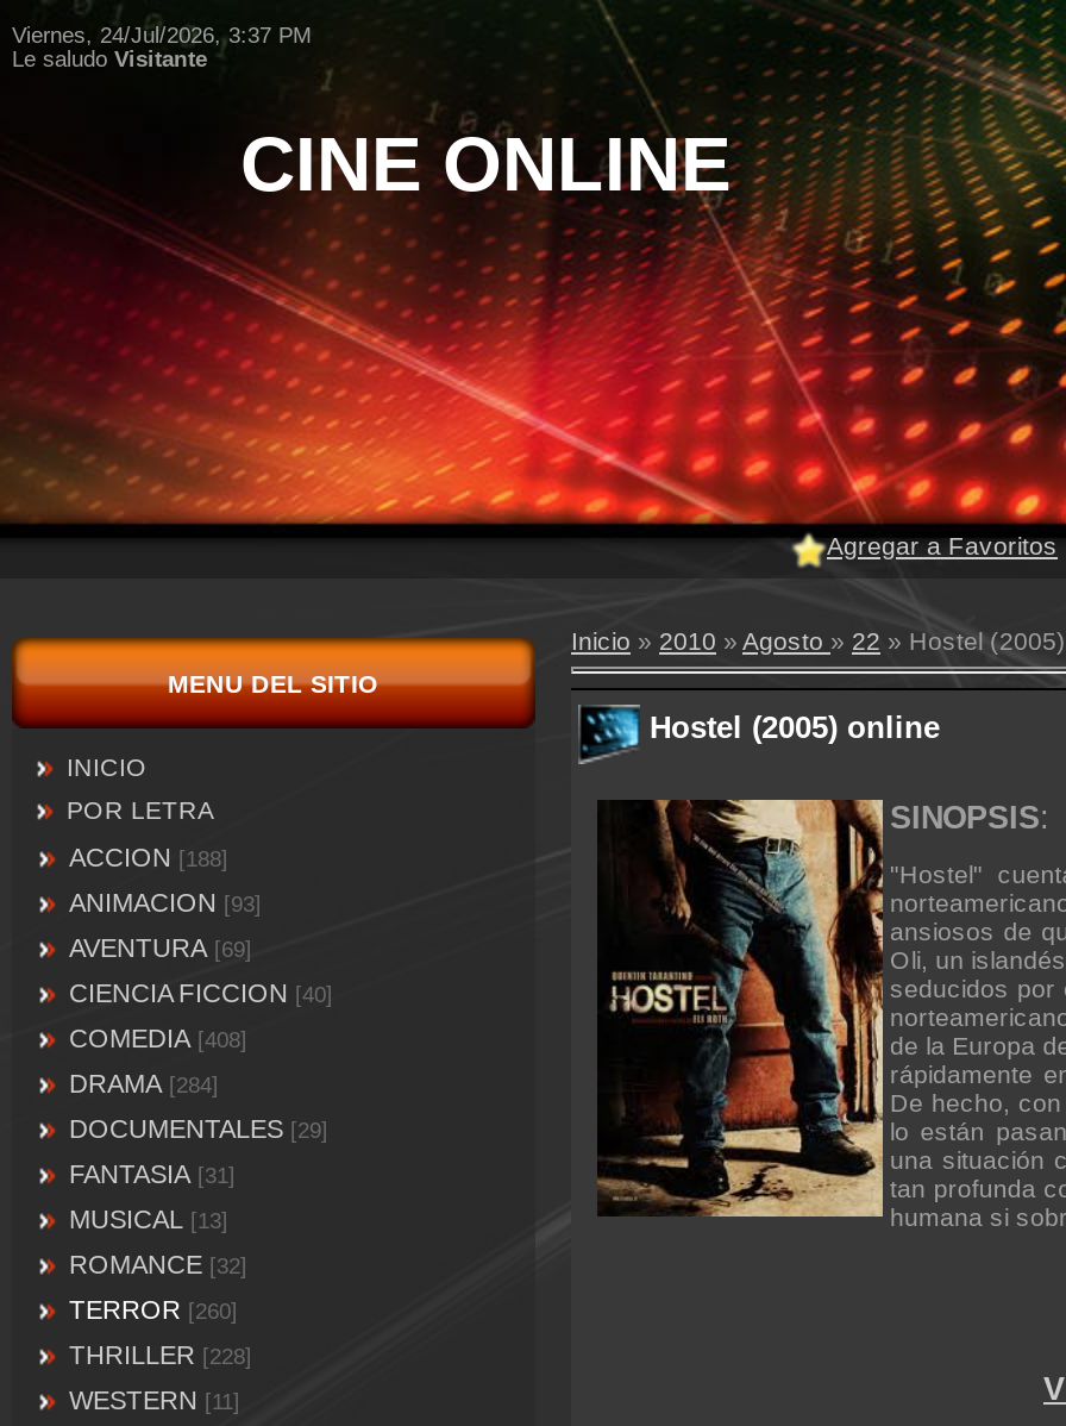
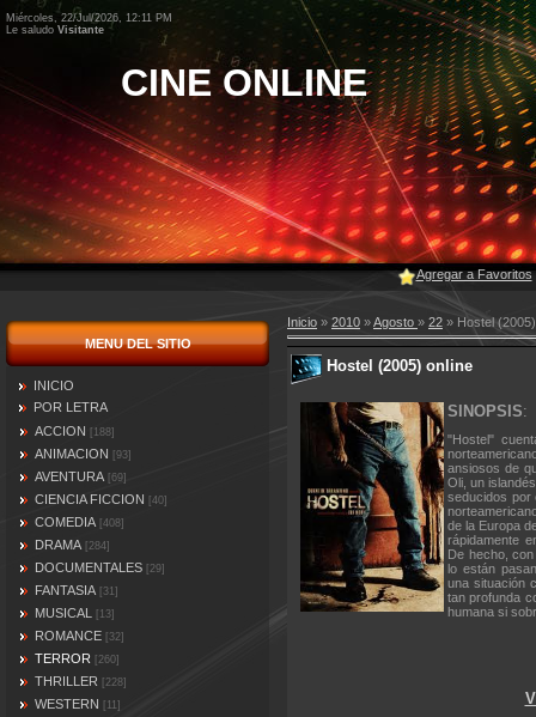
[12,24,312,48] Viernes, 24/Jul/2026, 3:37 PM -> [6,12,172,24] Miércoles, 22/Jul/2026, 12:11 PM

